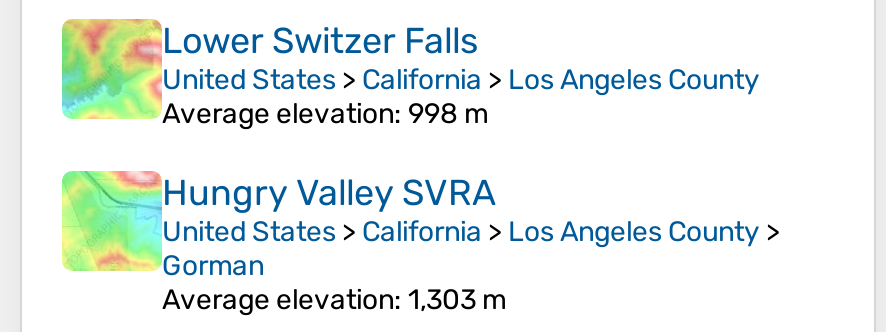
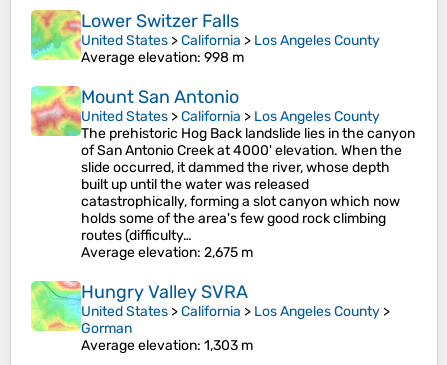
none -> [30,85,415,261] [image] | Mount San Antonio | United States > California > Los Angeles County | The prehistoric Hog Back landslide lies in the canyon | of San Antonio Creek at 4000' elevation. When the | slide occurred, it dammed the river, whose depth | built up until the water was released | catastrophically, forming a slot canyon which now | holds some of the area's few good rock climbing | routes (difficulty… | Average elevation: 2,675 m

